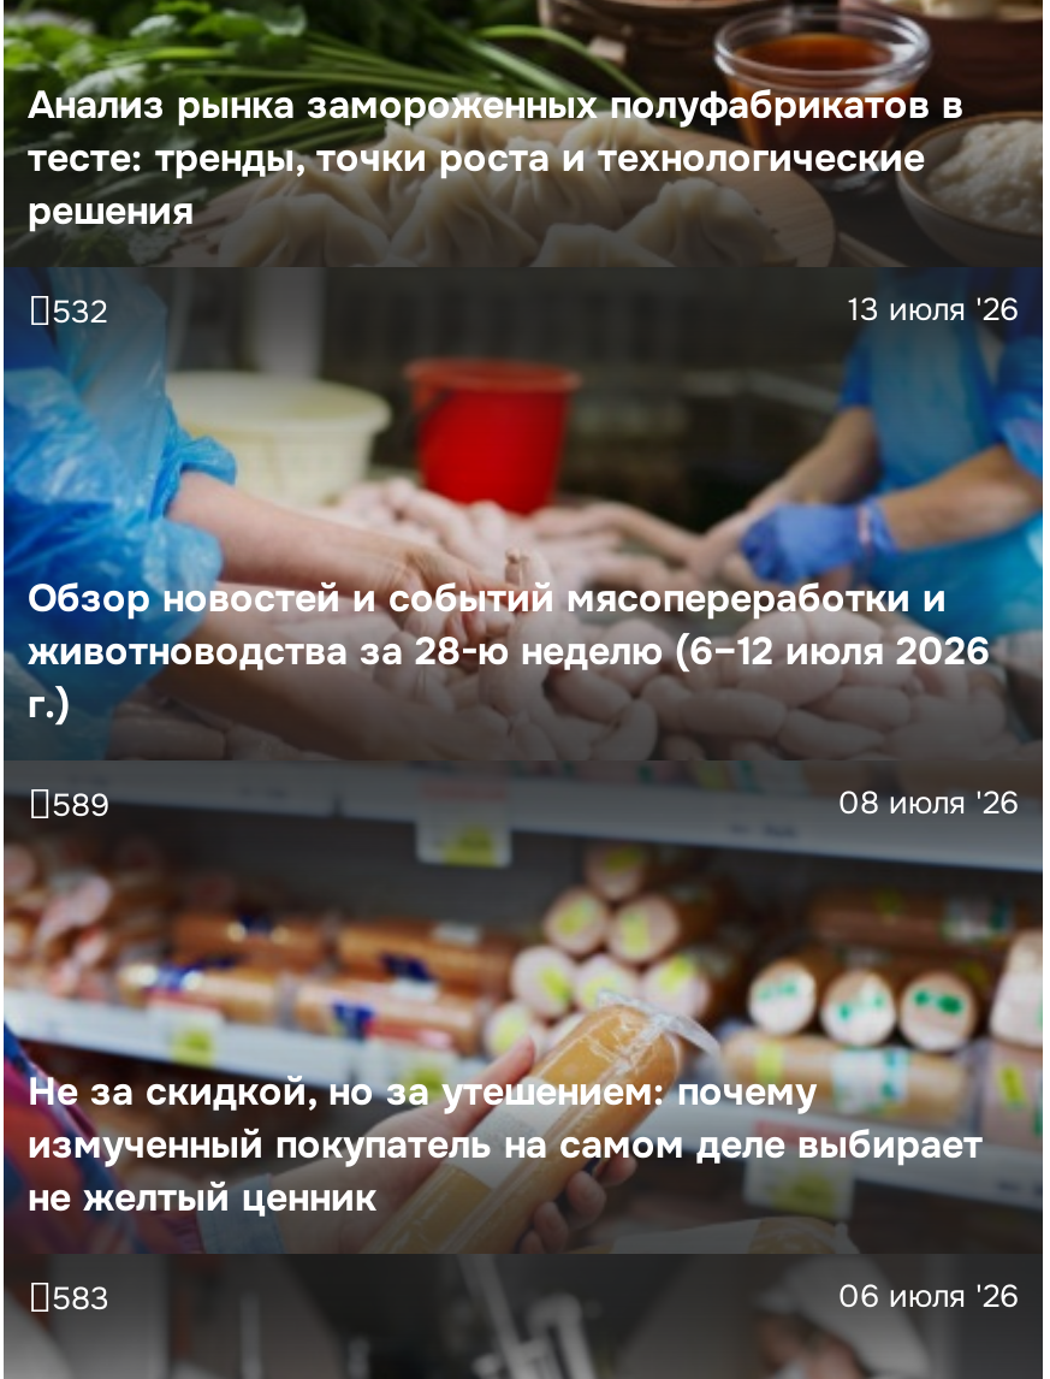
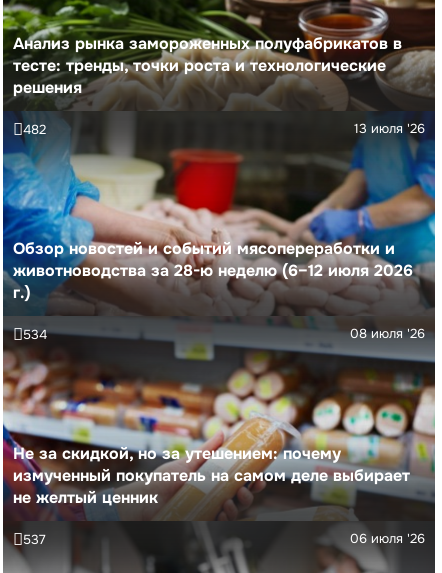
[52,291,107,332] 532 -> [23,121,46,138] 482
[52,784,109,825] 589 -> [23,326,47,343] 534
[52,1278,109,1319] 583 -> [23,531,46,548] 537

